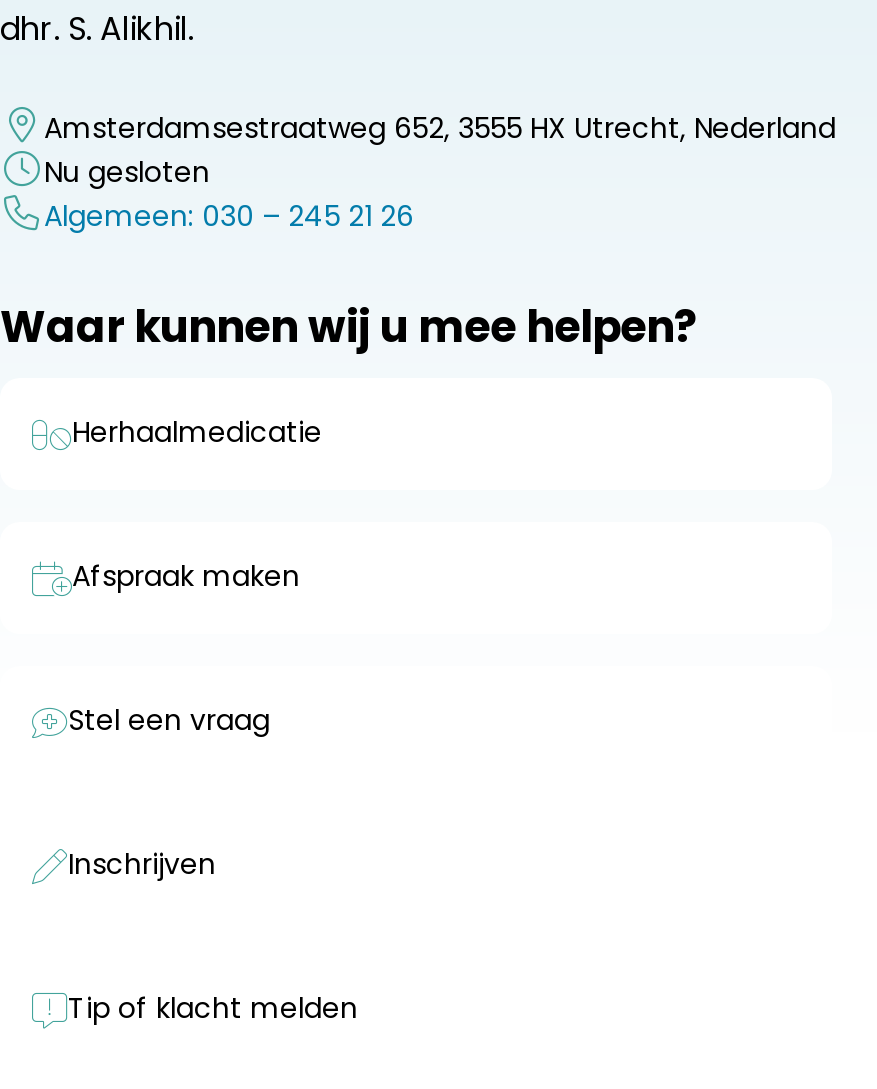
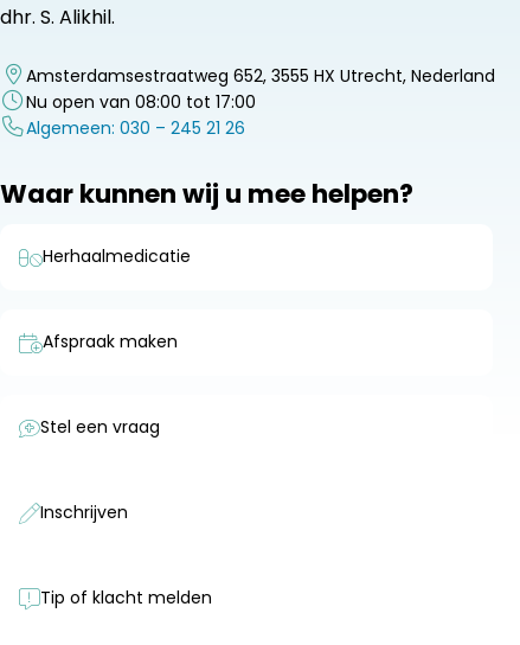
[44,152,210,192] Nu gesloten -> [26,90,256,114] Nu open van 08:00 tot 17:00

